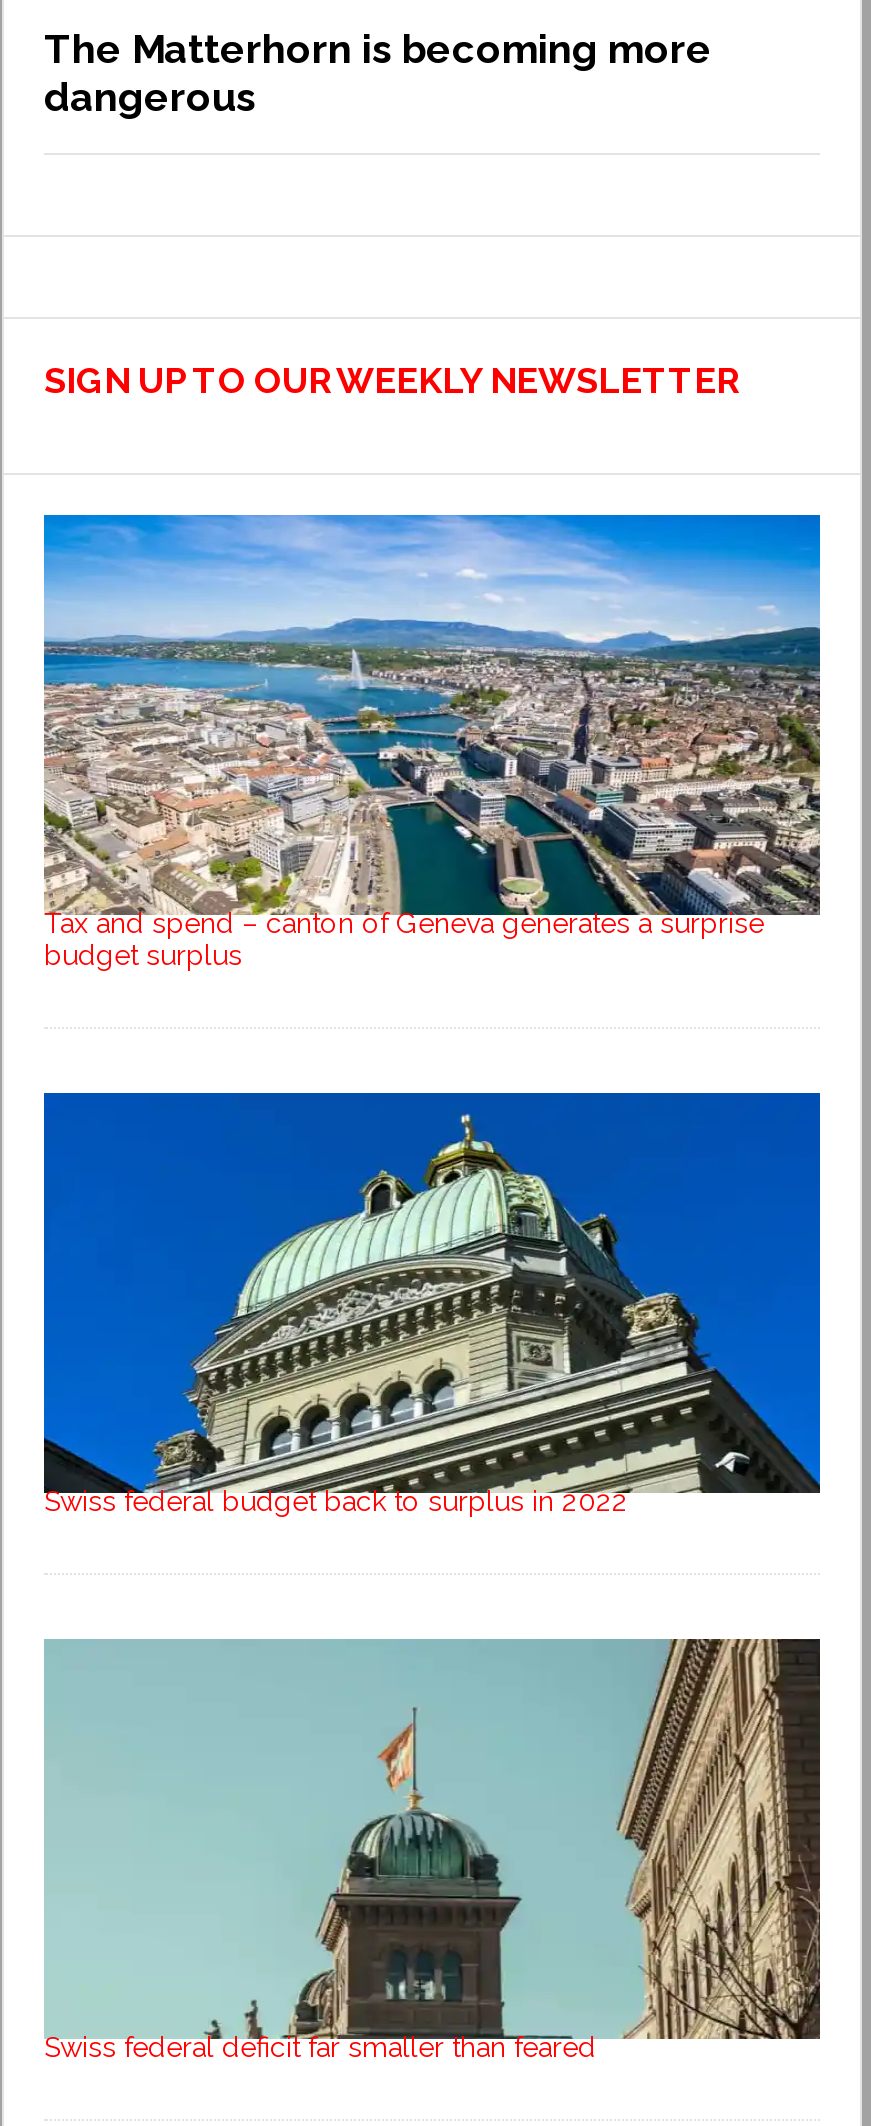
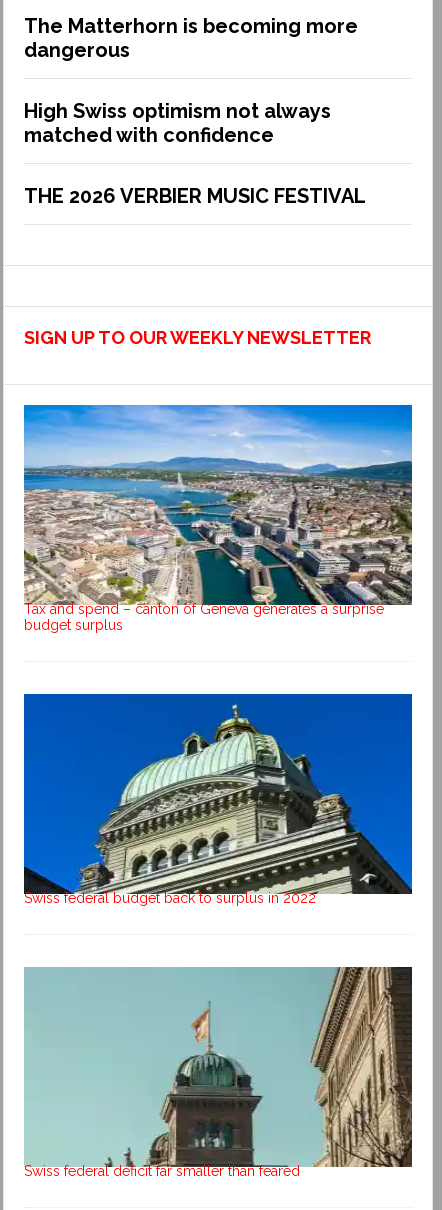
none -> [24,99,366,208] High Swiss optimism not always | matched with confidence | THE 2026 VERBIER MUSIC FESTIVAL

